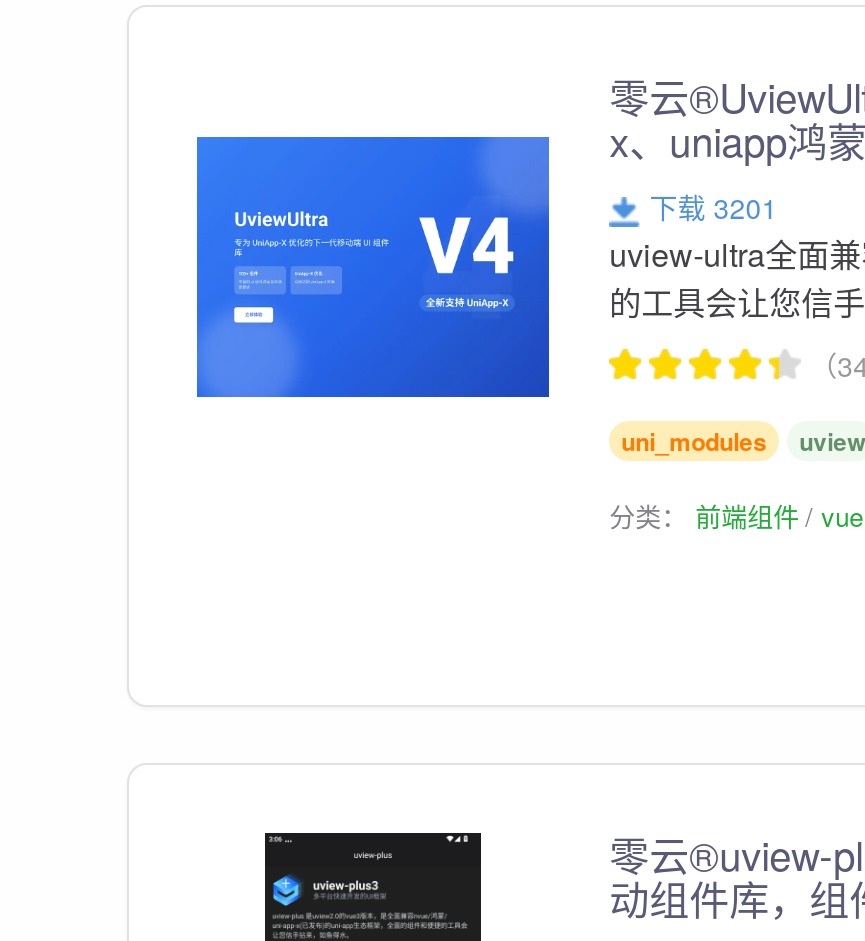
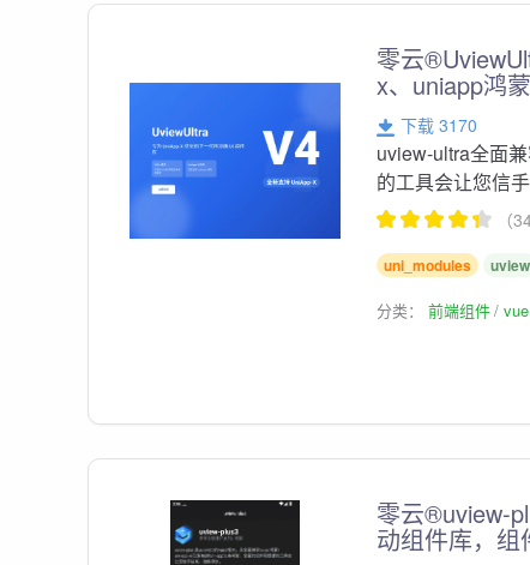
[641,187,777,227] 下载 3201 -> [396,113,477,137] 下载 3170

